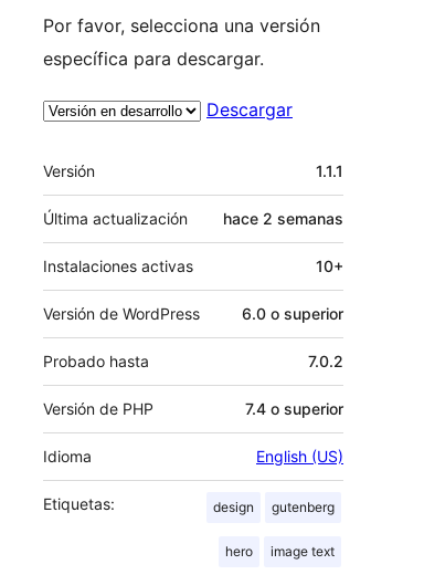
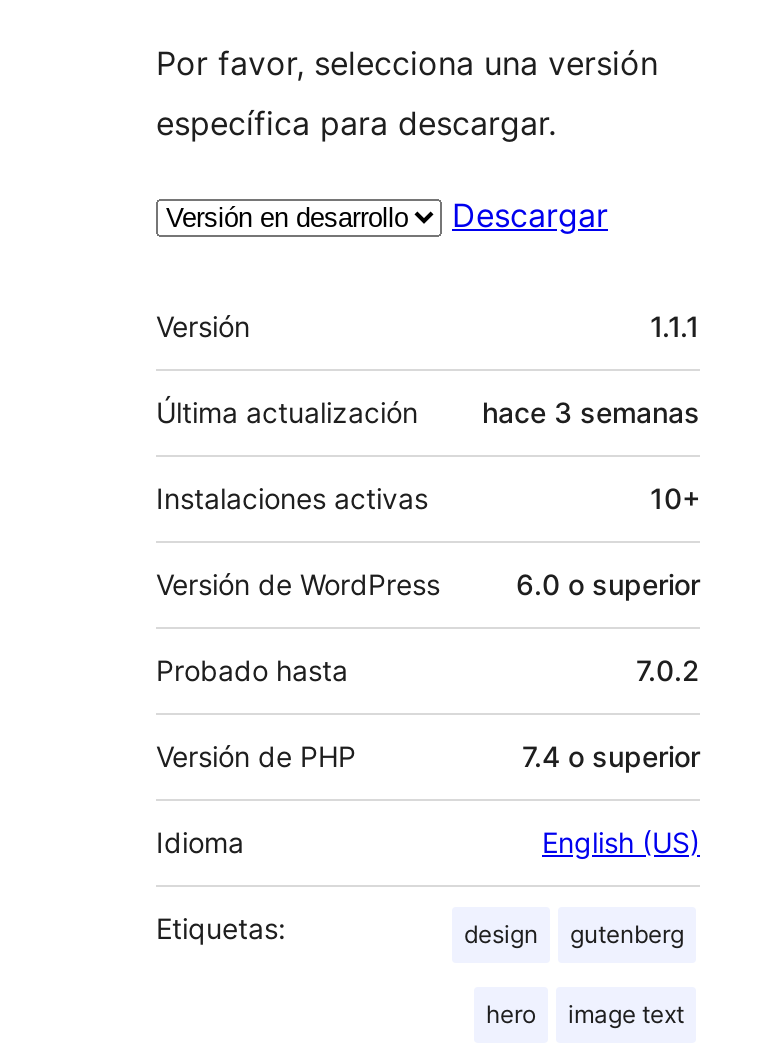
[43,208,343,227] Última actualización hace 2 semanas -> [156,394,700,428] Última actualización hace 3 semanas

